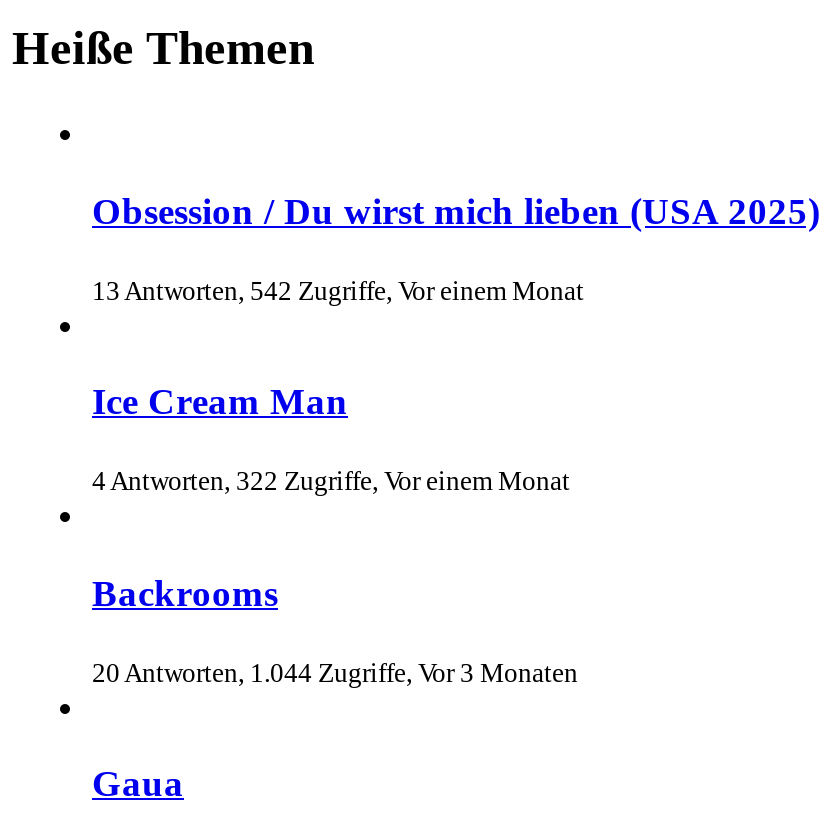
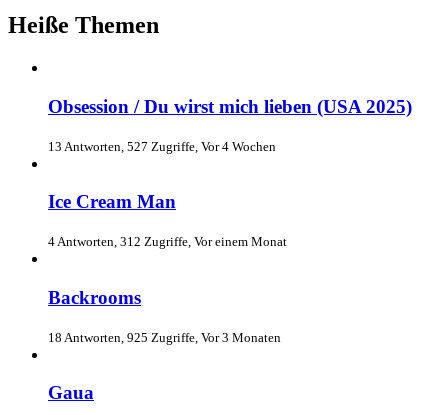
[92,275,584,305] 13 Antworten, 542 Zugriffe, Vor einem Monat -> [48,139,276,154] 13 Antworten, 527 Zugriffe, Vor 4 Wochen
[92,466,570,496] 4 Antworten, 322 Zugriffe, Vor einem Monat -> [48,234,287,249] 4 Antworten, 312 Zugriffe, Vor einem Monat
[92,657,578,687] 20 Antworten, 1.044 Zugriffe, Vor 3 Monaten -> [48,329,281,344] 18 Antworten, 925 Zugriffe, Vor 3 Monaten

